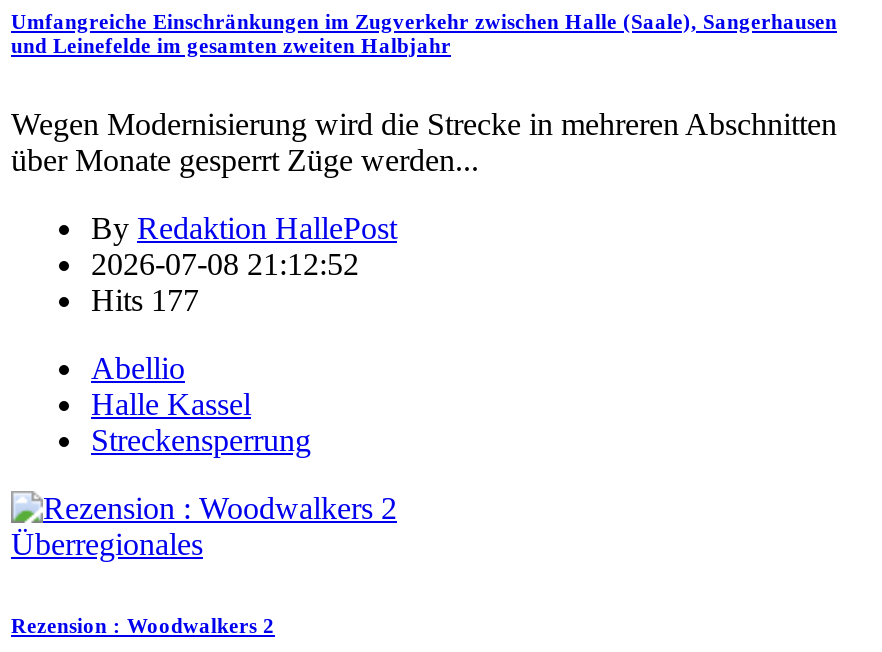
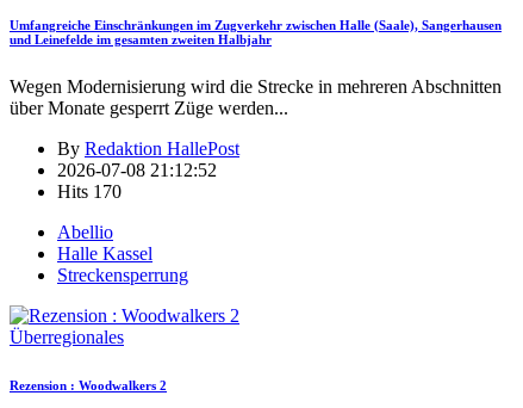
[91,283,199,317] Hits 177 -> [57,182,122,202] Hits 170

